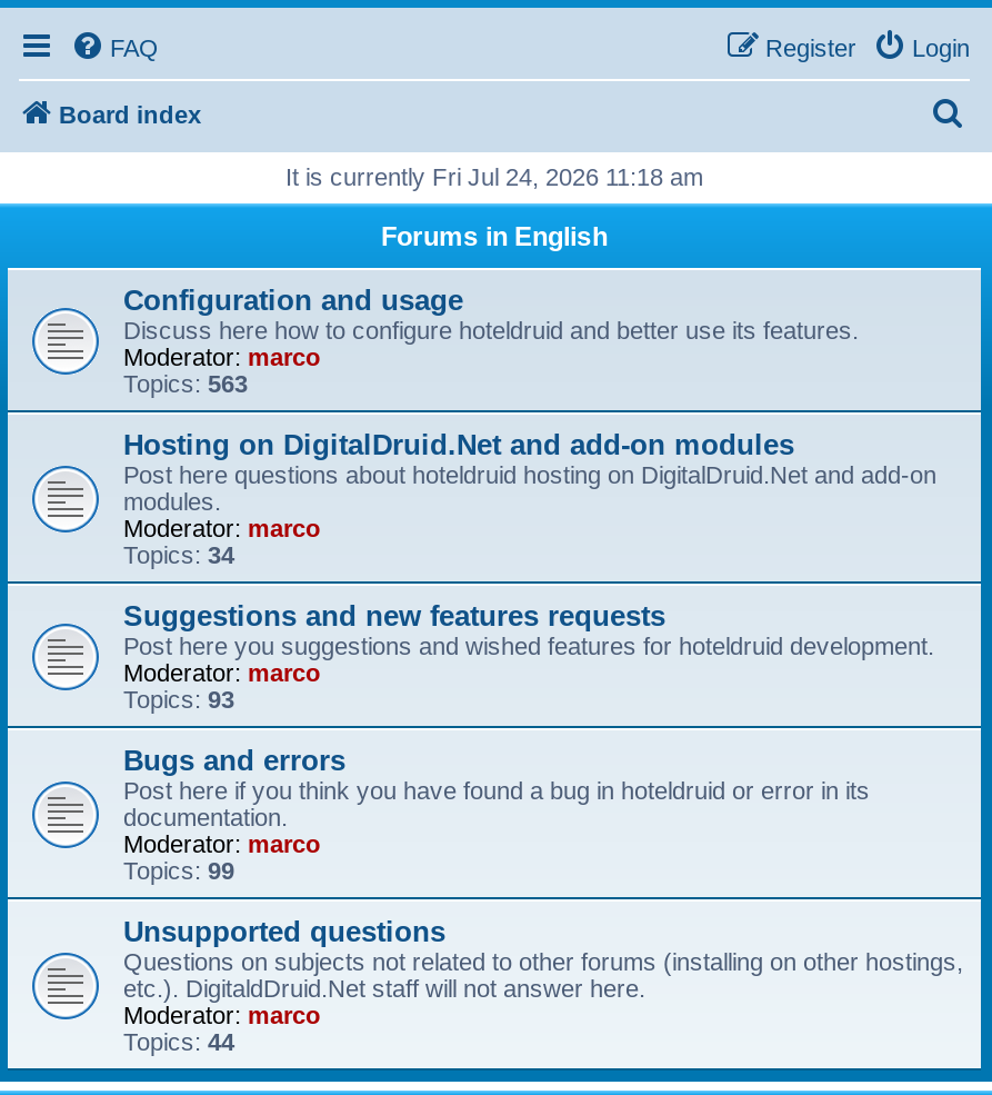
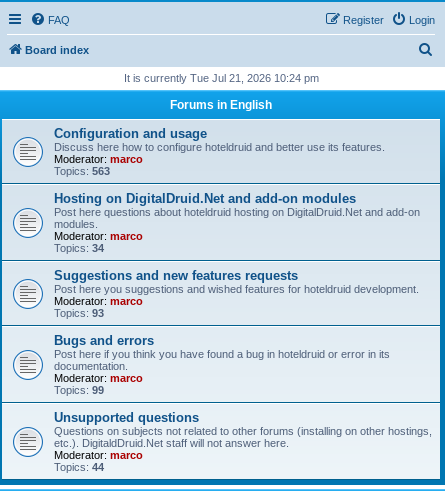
[285,163,703,190] It is currently Fri Jul 24, 2026 11:18 am -> [123,72,318,84] It is currently Tue Jul 21, 2026 10:24 pm

